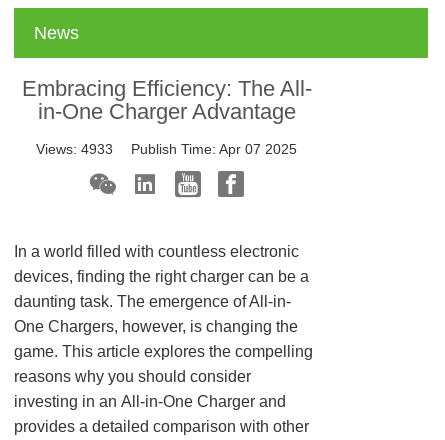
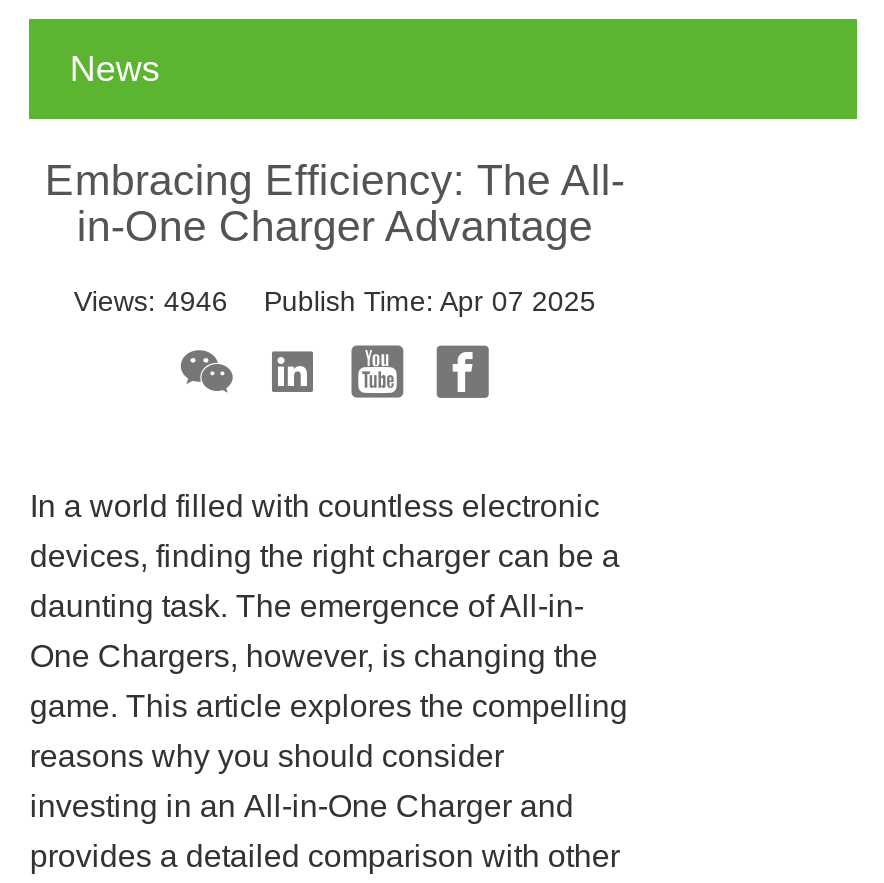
[36,141,297,157] Views: 4933 Publish Time: Apr 07 2025 -> [74,285,596,317] Views: 4946 Publish Time: Apr 07 2025

